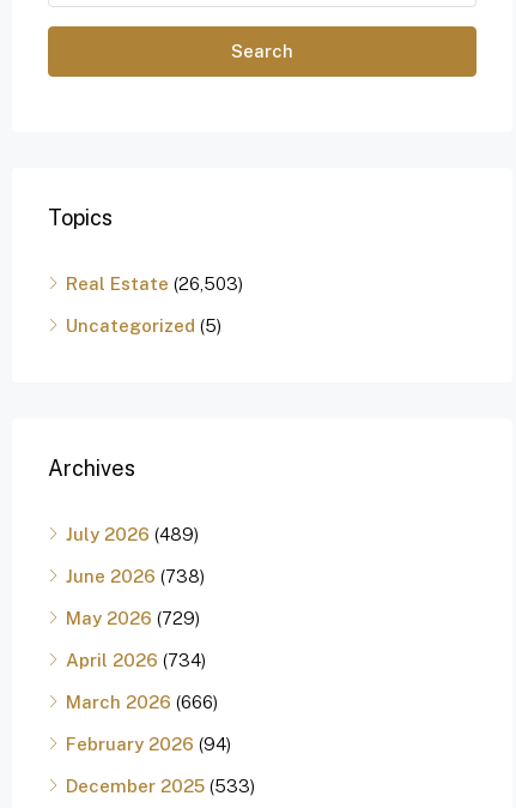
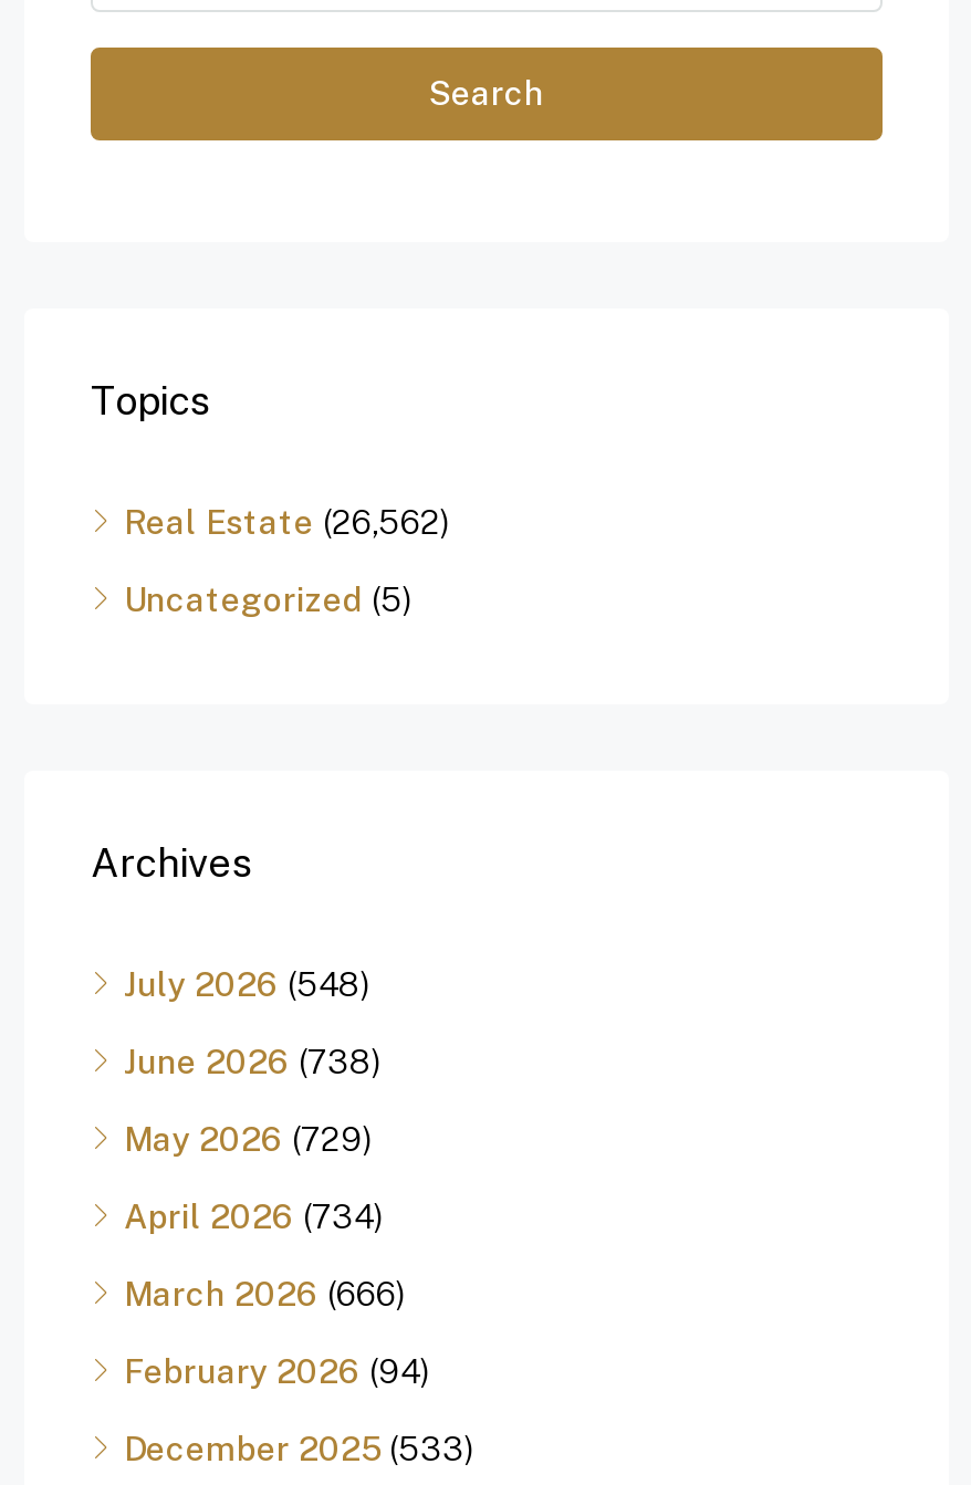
[66,274,243,294] Real Estate (26,503) -> [124,504,449,541] Real Estate (26,562)
[66,524,199,545] July 2026 (489) -> [124,966,369,1004] July 2026 (548)

